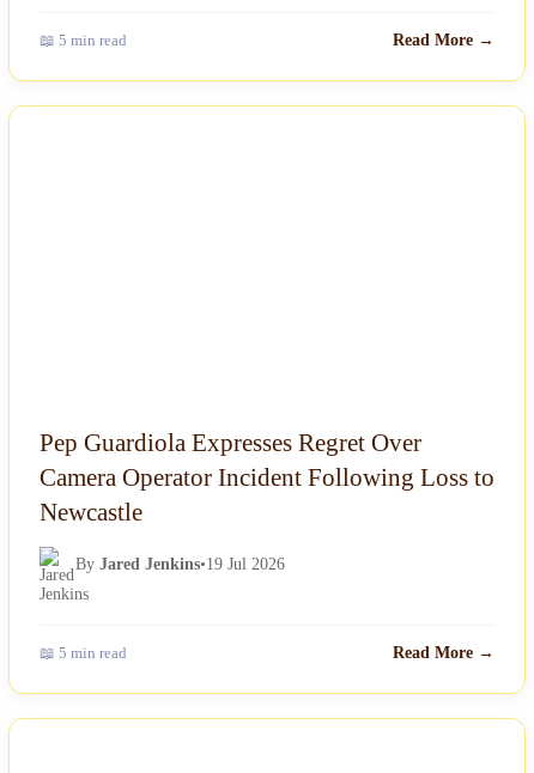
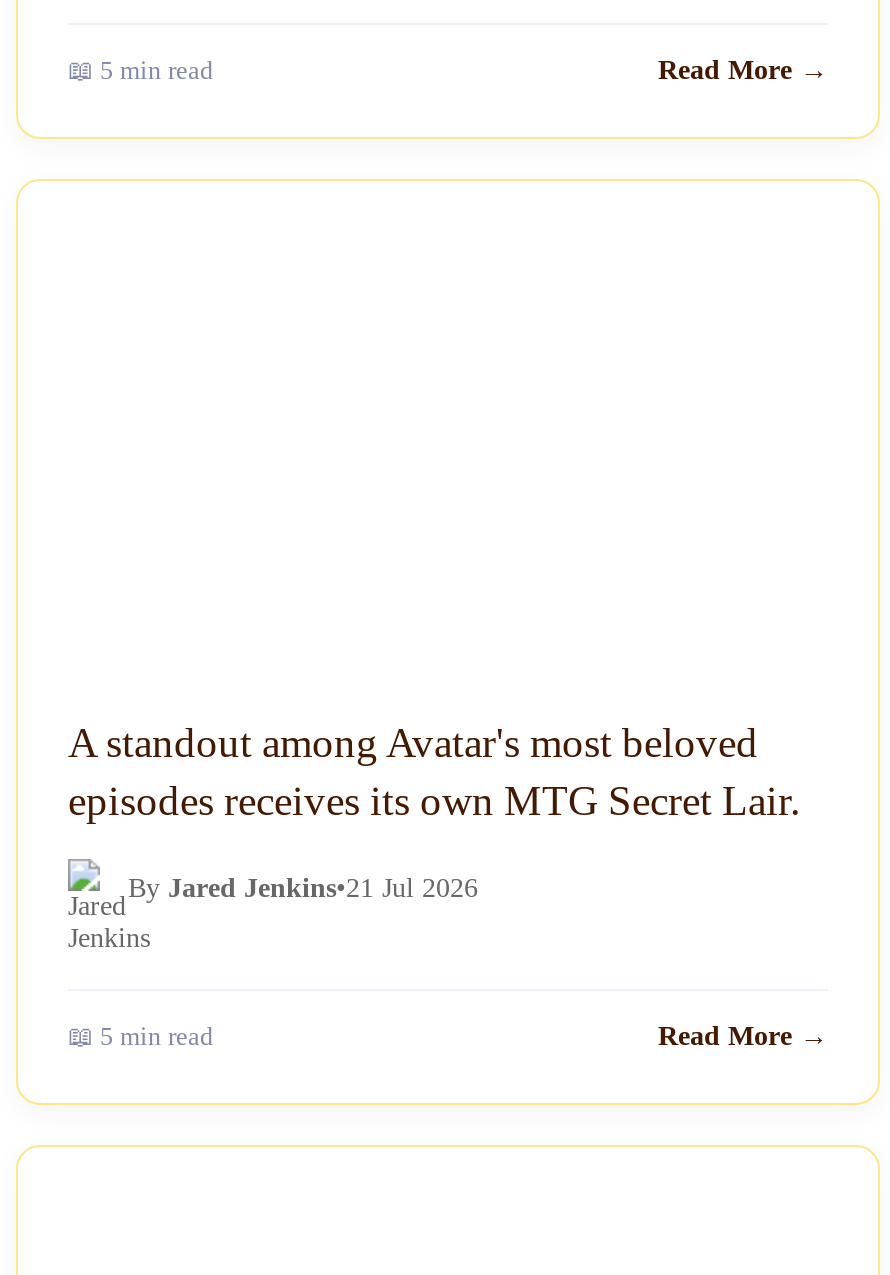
[40,428,494,525] Pep Guardiola Expresses Regret Over | Camera Operator Incident Following Loss to | Newcastle -> [68,718,800,822] A standout among Avatar's most beloved | episodes receives its own MTG Secret Lair.
[75,555,285,573] By Jared Jenkins•19 Jul 2026 -> [128,872,478,902] By Jared Jenkins•21 Jul 2026

